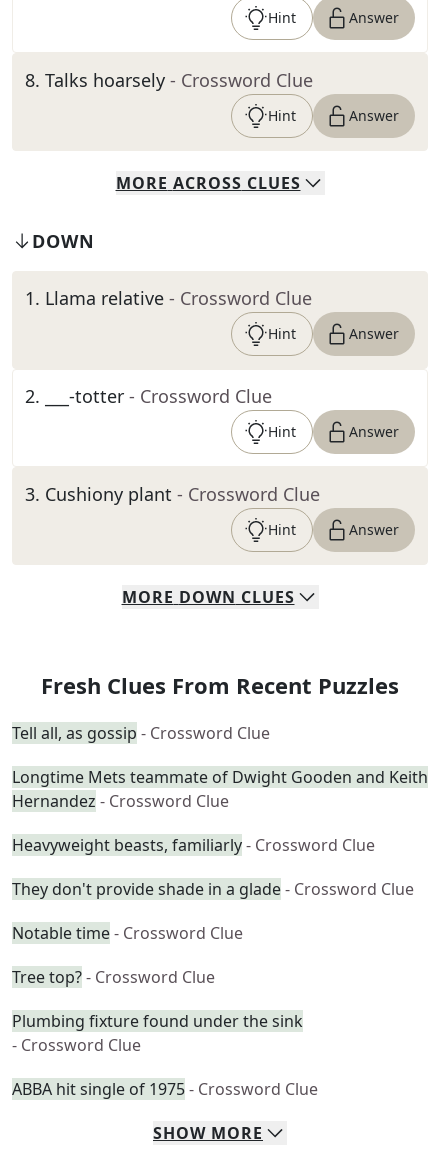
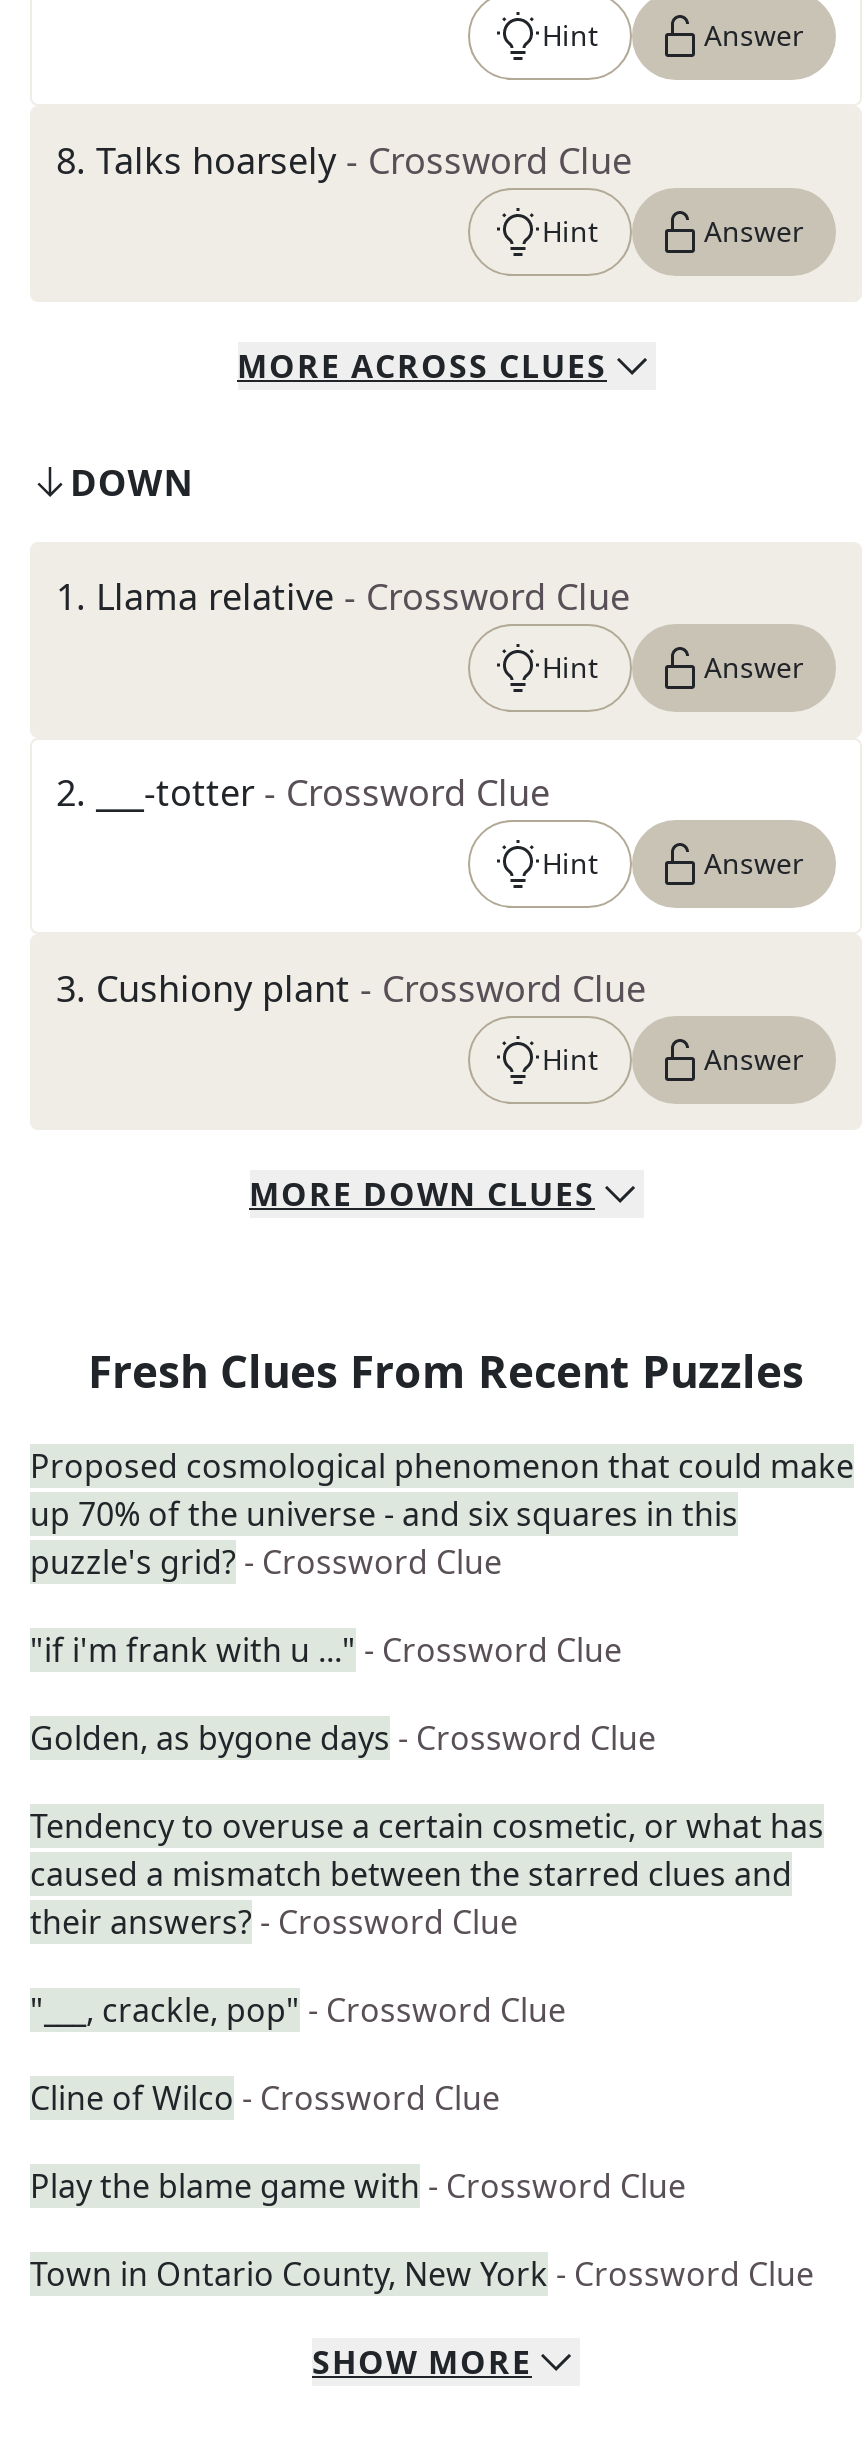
[12,722,270,744] Tell all, as gossip - Crossword Clue -> [30,1444,854,1584] Proposed cosmological phenomenon that could make | up 70% of the universe - and six squares in this | puzzle's grid? - Crossword Clue
[12,766,428,812] Longtime Mets teammate of Dwight Gooden and Keith | Hernandez - Crossword Clue -> [30,1628,622,1672] "if i'm frank with u ..." - Crossword Clue
[12,834,375,856] Heavyweight beasts, familiarly - Crossword Clue -> [30,1716,656,1760] Golden, as bygone days - Crossword Clue
[12,878,414,900] They don't provide shade in a glade - Crossword Clue -> [30,1804,824,1944] Tendency to overuse a certain cosmetic, or what has | caused a mismatch between the starred clues and | their answers? - Crossword Clue
[12,922,243,944] Notable time - Crossword Clue -> [30,1988,566,2032] "___, crackle, pop" - Crossword Clue
[12,966,215,988] Tree top? - Crossword Clue -> [30,2076,500,2120] Cline of Wilco - Crossword Clue
[12,1010,303,1056] Plumbing fixture found under the sink | - Crossword Clue -> [30,2164,686,2208] Play the blame game with - Crossword Clue
[12,1078,318,1100] ABBA hit single of 1975 - Crossword Clue -> [30,2252,814,2296] Town in Ontario County, New York - Crossword Clue

